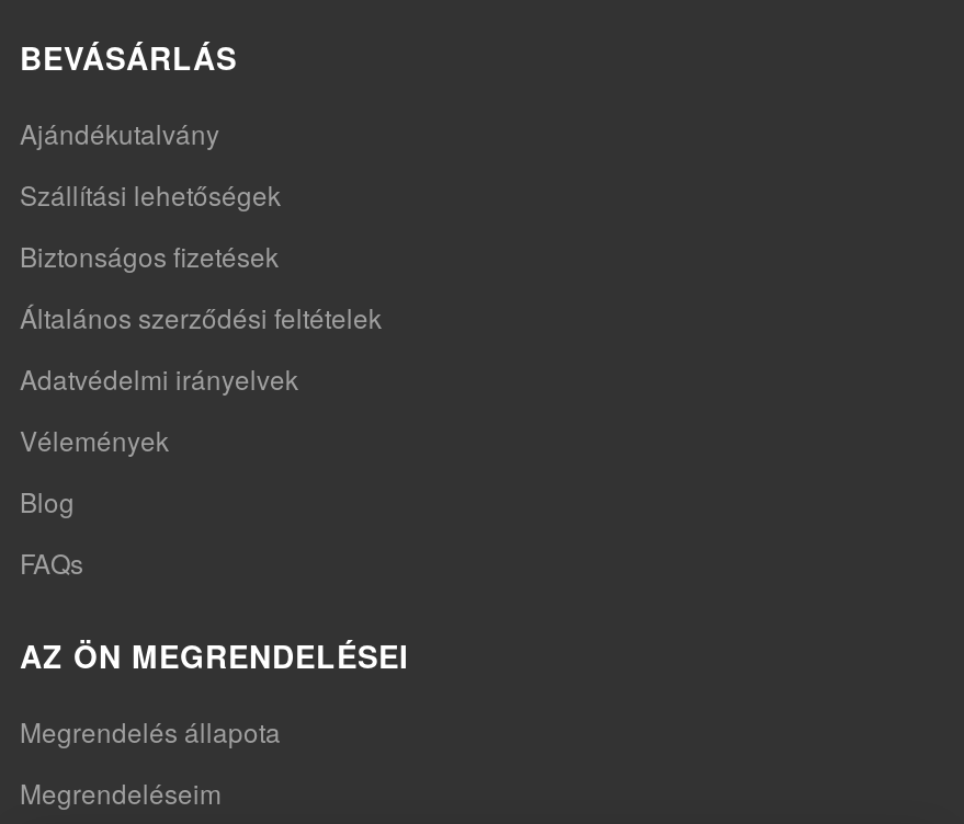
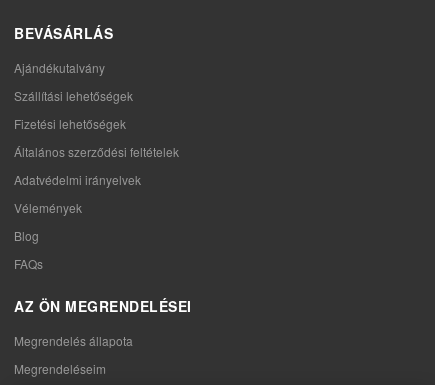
[20,237,279,275] Biztonságos fizetések -> [14,115,126,132] Fizetési lehetőségek

